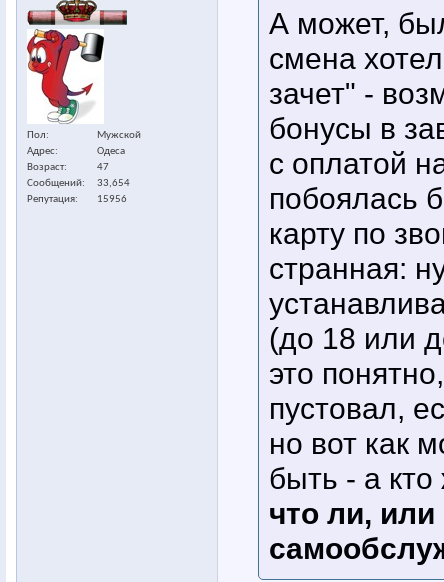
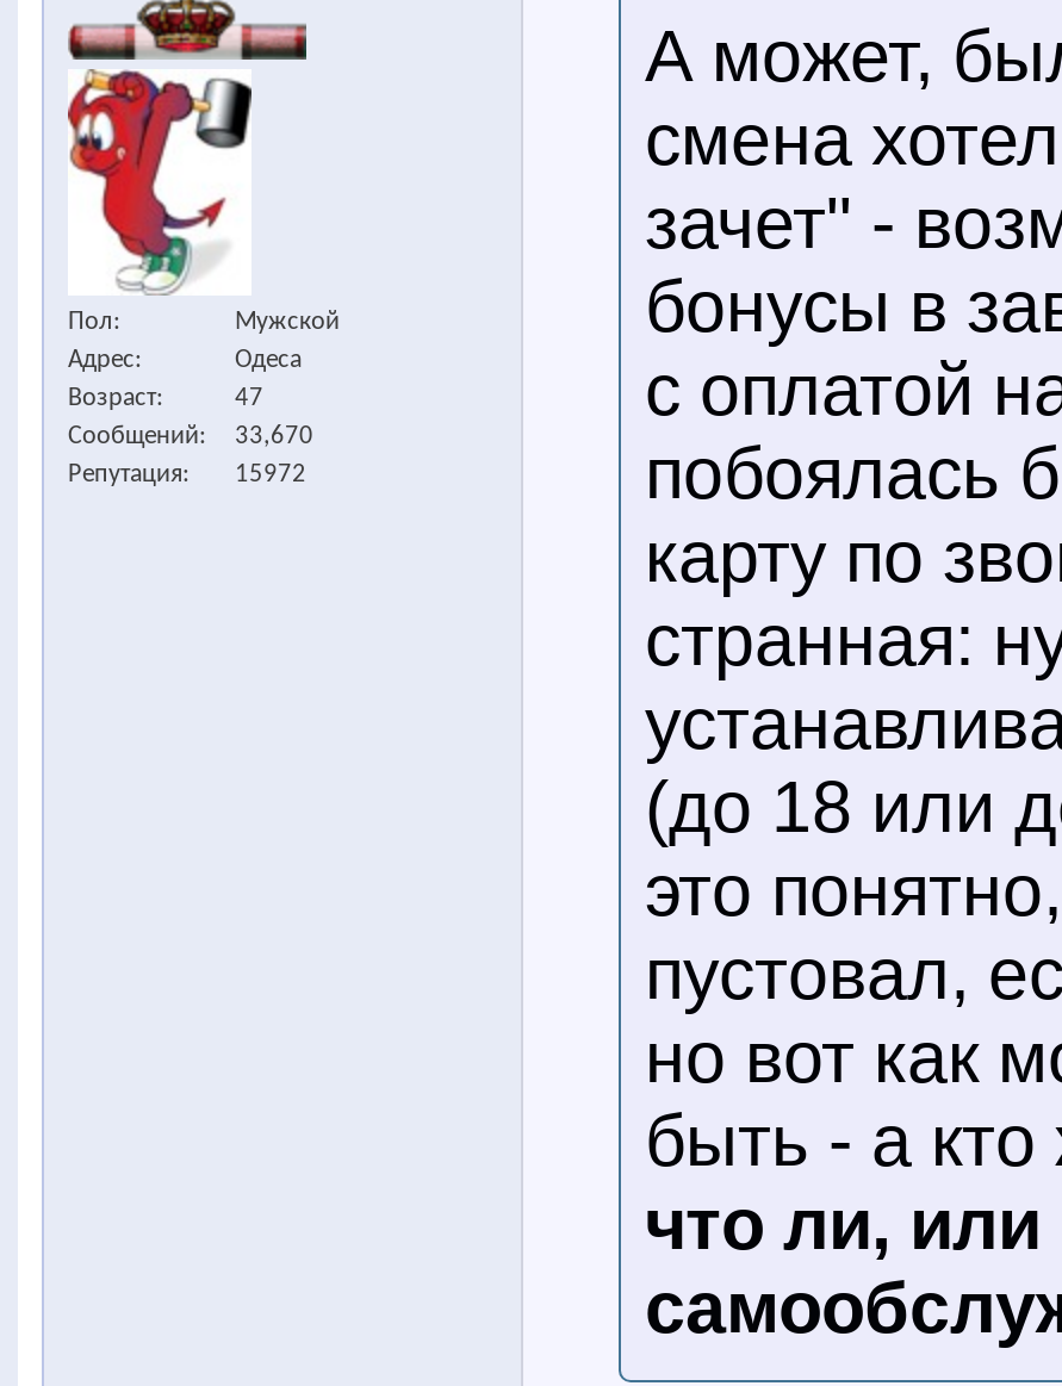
[27,178,130,189] Сообщений 33,654 -> [68,423,313,450] Сообщений 33,670
[27,194,127,205] Репутация 15956 -> [68,461,306,488] Репутация 15972

